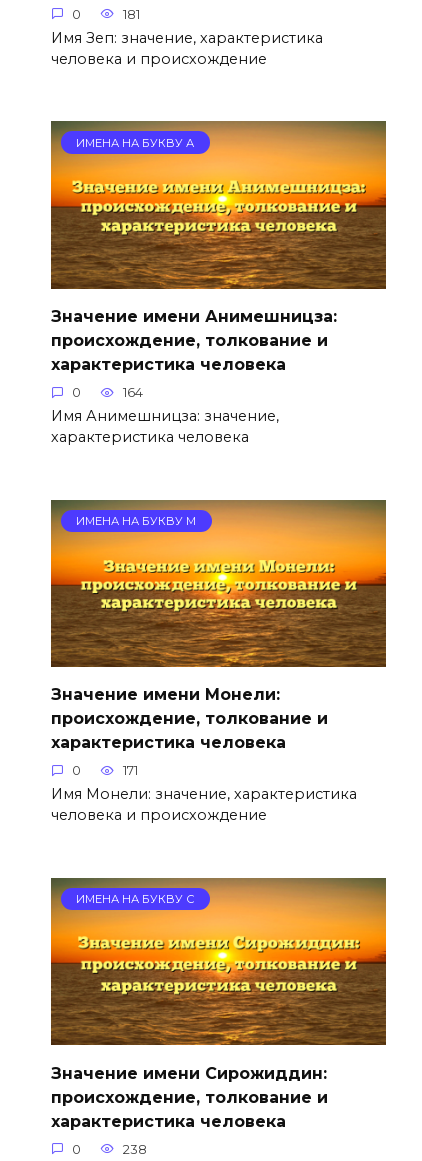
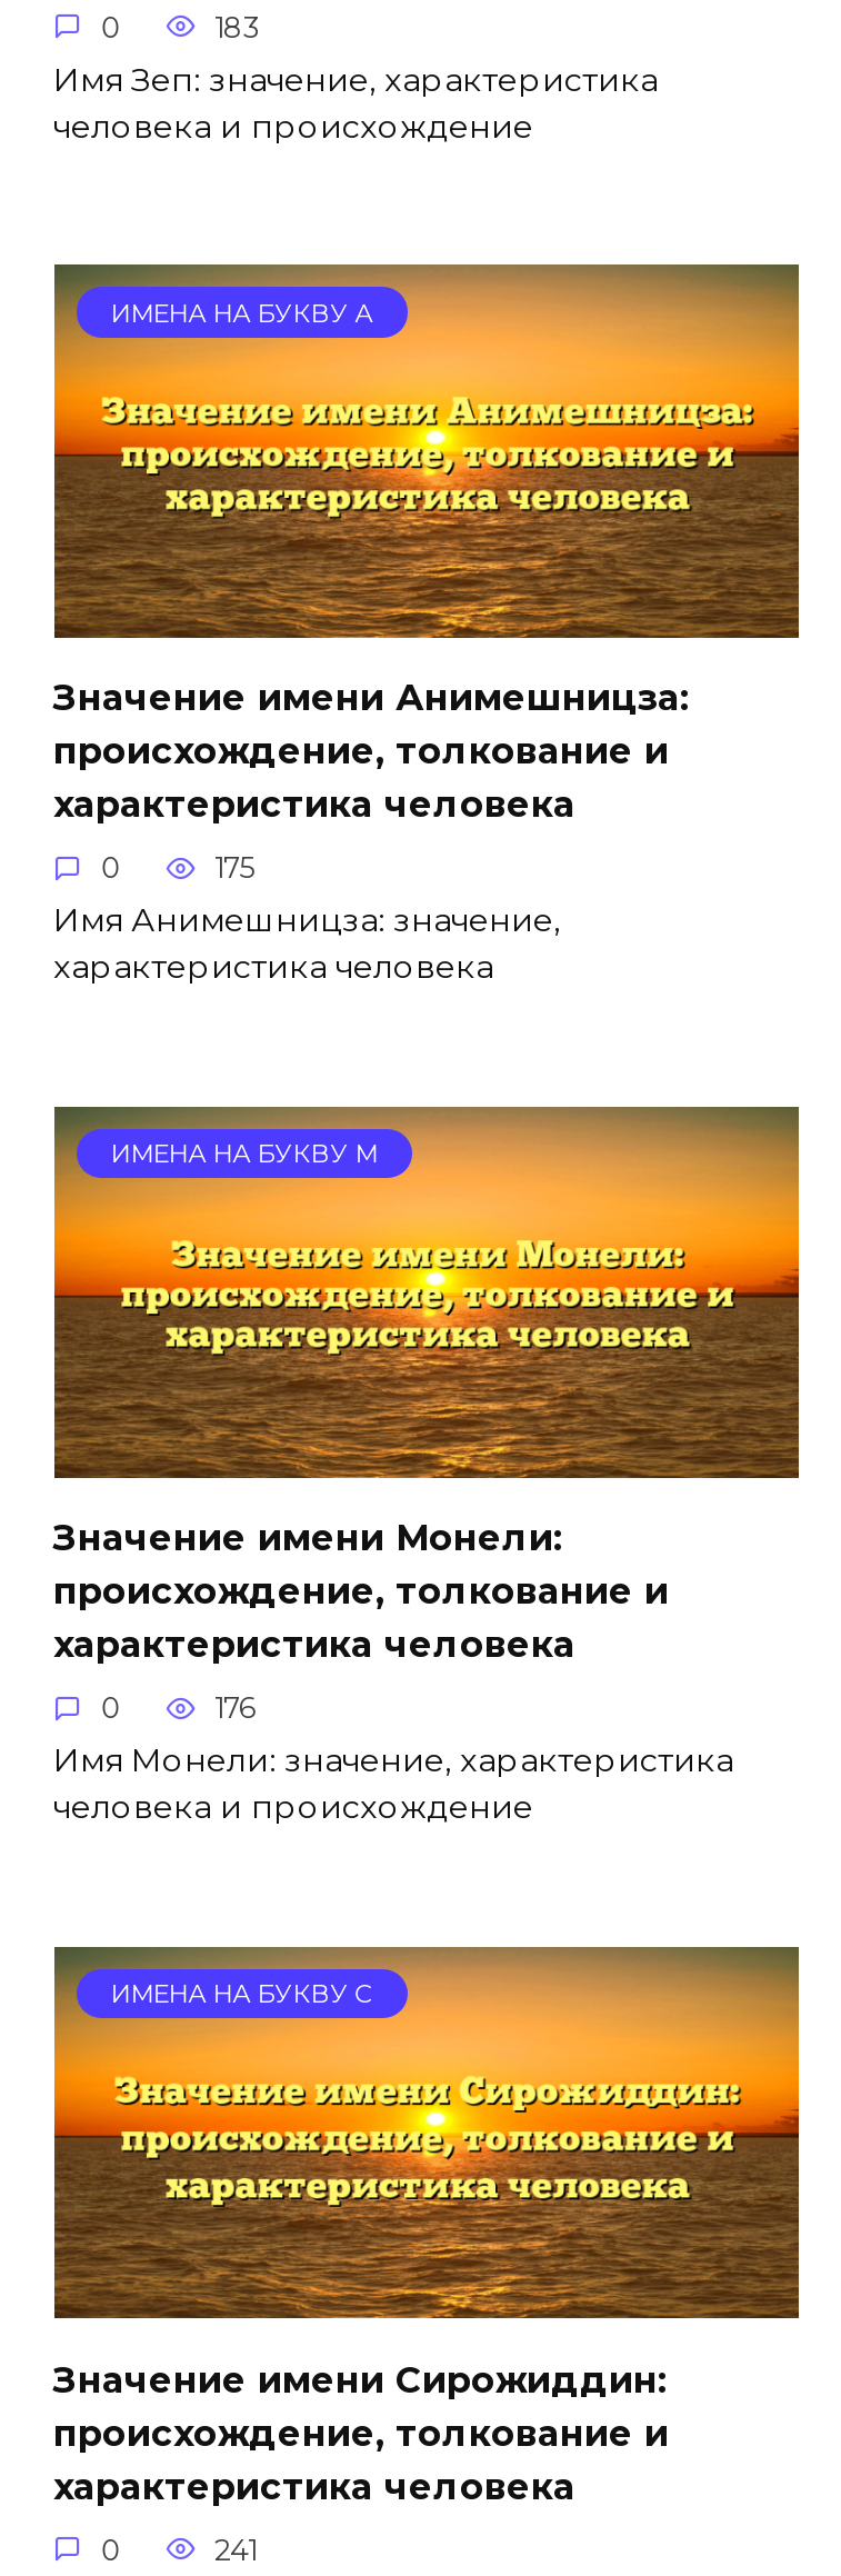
[123,7,140,22] 181 -> [214,11,261,44] 183
[123,385,143,400] 164 -> [214,852,254,885] 175
[123,763,138,778] 171 -> [214,1692,257,1726] 176
[123,1142,147,1157] 238 -> [214,2533,257,2566] 241

